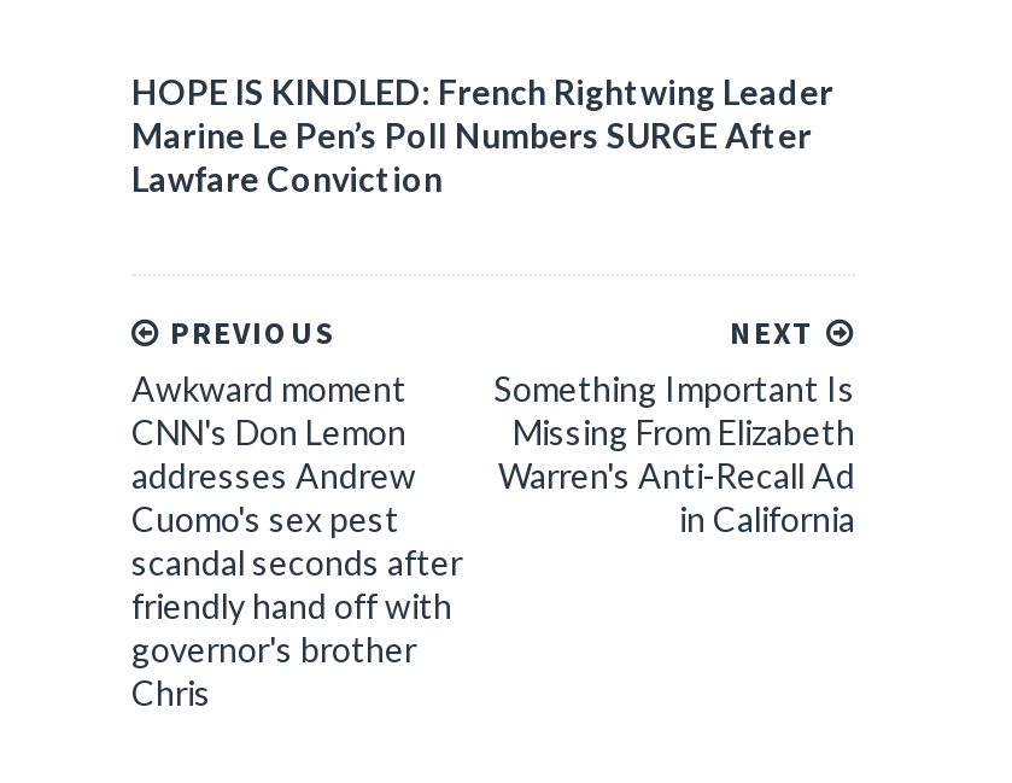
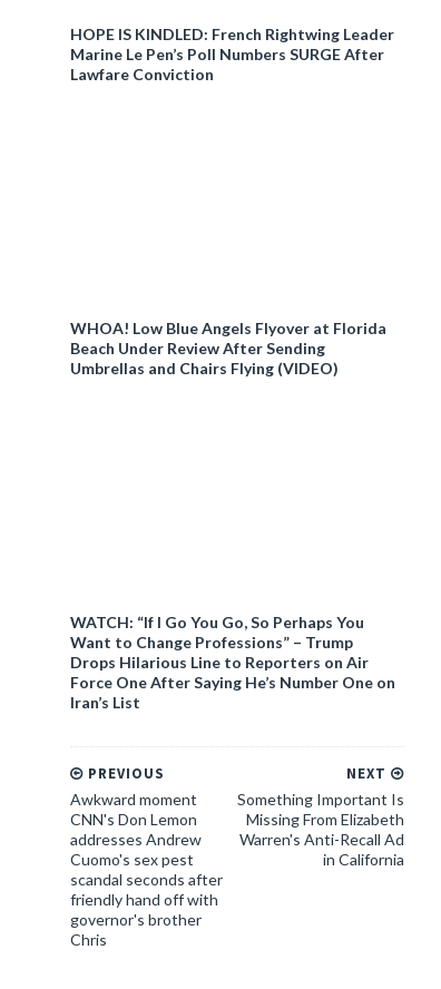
none -> [70,319,386,378] WHOA! Low Blue Angels Flyover at Florida | Beach Under Review After Sending | Umbrellas and Chairs Flying (VIDEO)
none -> [70,613,395,712] WATCH: “If I Go You Go, So Perhaps You | Want to Change Professions” – Trump | Drops Hilarious Line to Reporters on Air | Force One After Saying He’s Number One on | Iran’s List

